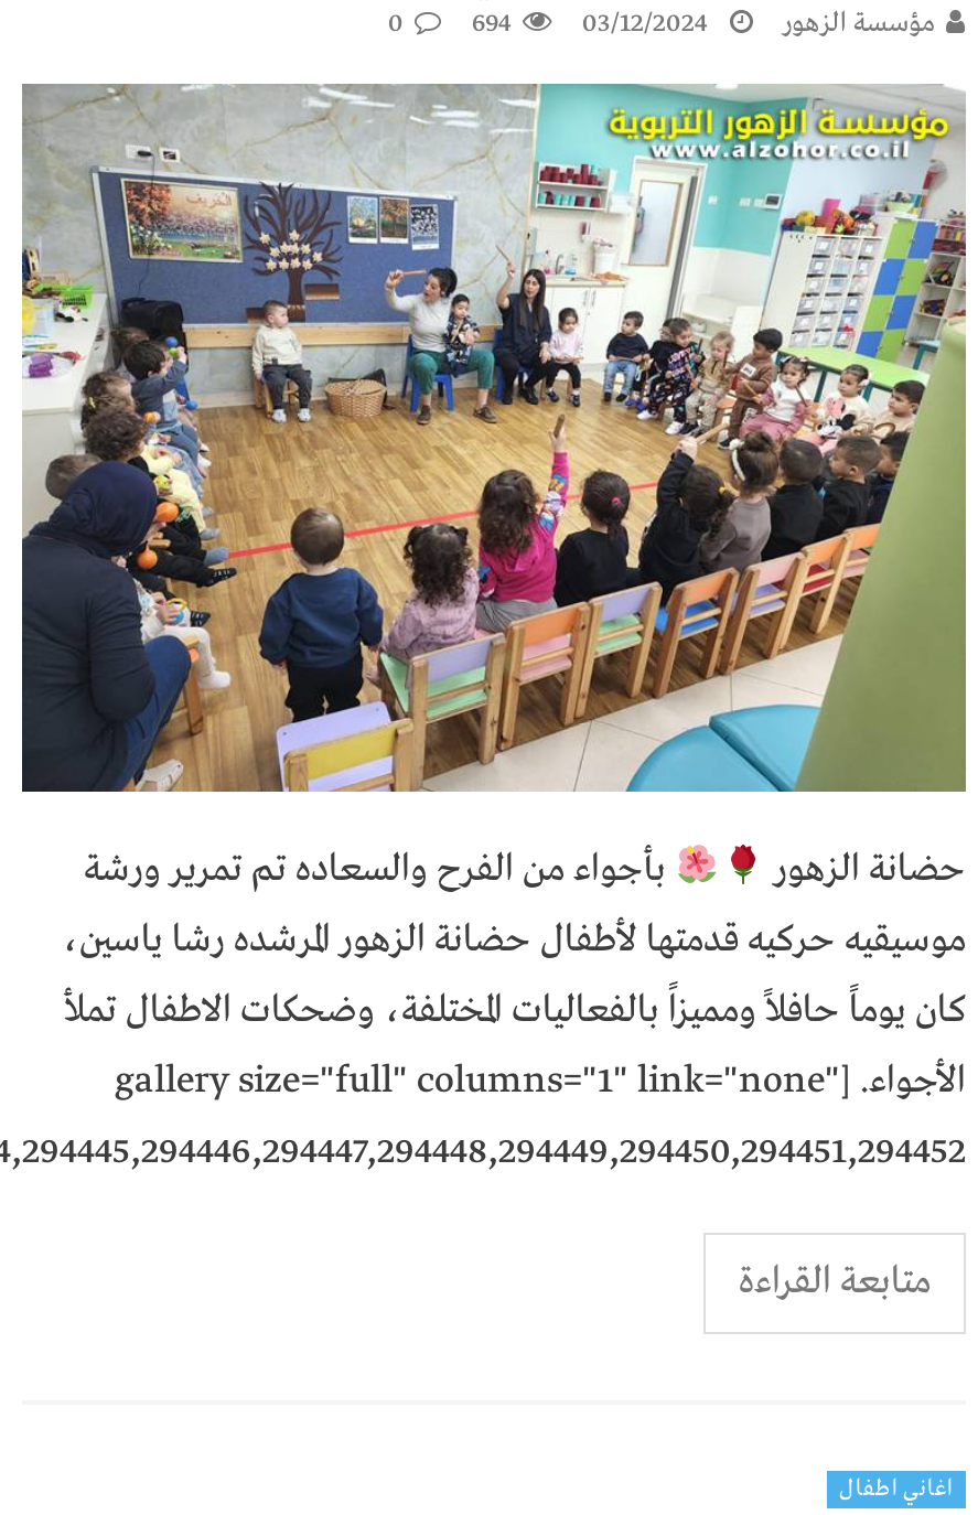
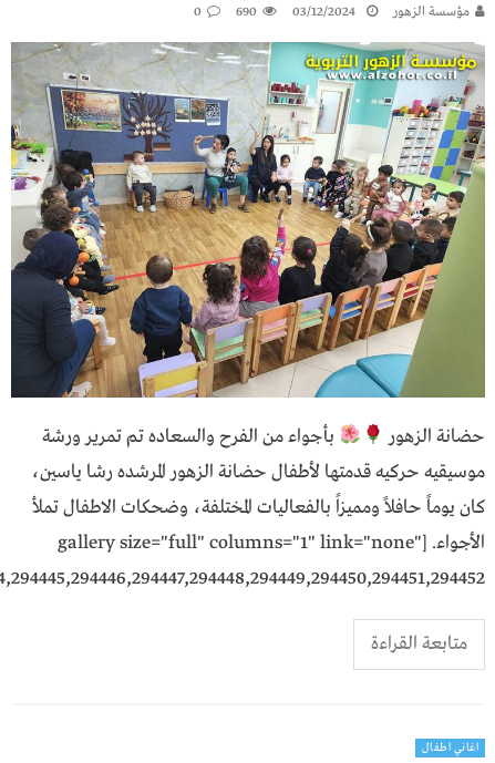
[388,7,708,42] 0 694 03/12/2024 -> [194,3,355,21] 0 690 03/12/2024

